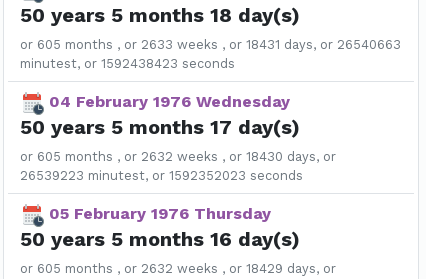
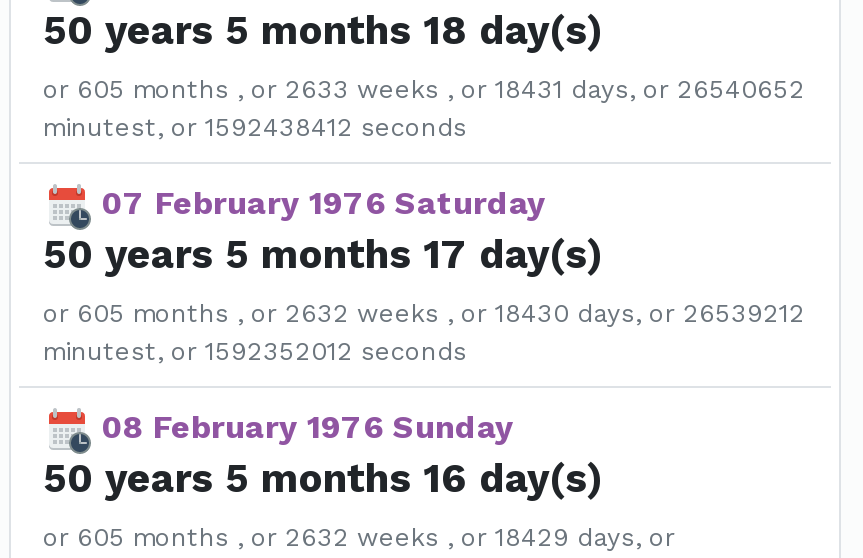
[20,37,401,52] or 605 months , or 2633 weeks , or 18431 days, or 26540663 -> [43,74,805,104] or 605 months , or 2633 weeks , or 18431 days, or 26540652
[20,56,235,71] minutest, or 1592438423 seconds -> [43,112,467,142] minutest, or 1592438412 seconds
[44,92,290,111] 04 February 1976 Wednesday -> [91,184,545,222] 07 February 1976 Saturday
[20,149,336,183] or 605 months , or 2632 weeks , or 18430 days, or | 26539223 minutest, or 1592352023 seconds -> [43,298,805,366] or 605 months , or 2632 weeks , or 18430 days, or 26539212 | minutest, or 1592352012 seconds
[44,204,271,223] 05 February 1976 Thursday -> [91,408,513,446] 08 February 1976 Sunday

